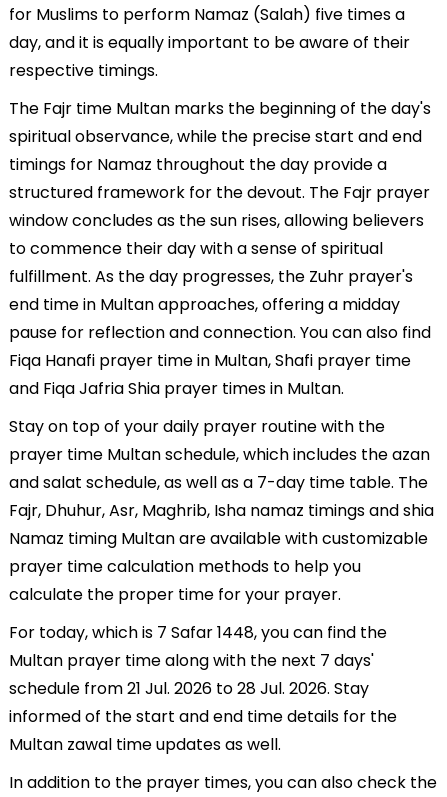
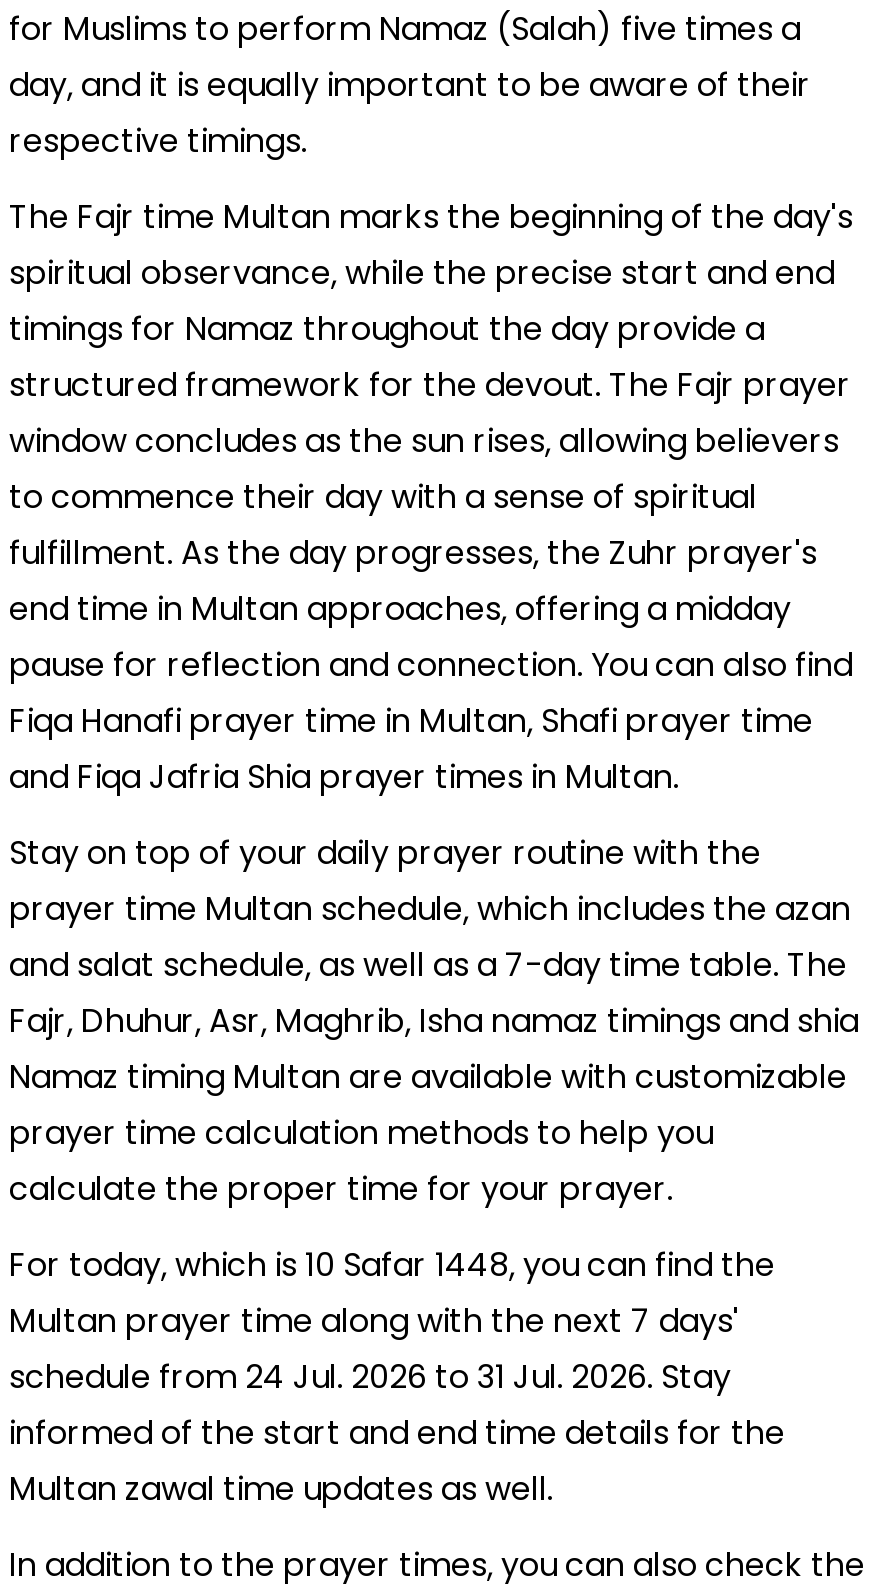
[9,621,387,644] For today, which is 7 Safar 1448, you can find the -> [9,1242,775,1288] For today, which is 10 Safar 1448, you can find the
[9,677,369,700] schedule from 21 Jul. 2026 to 28 Jul. 2026. Stay -> [9,1354,731,1400] schedule from 24 Jul. 2026 to 31 Jul. 2026. Stay

